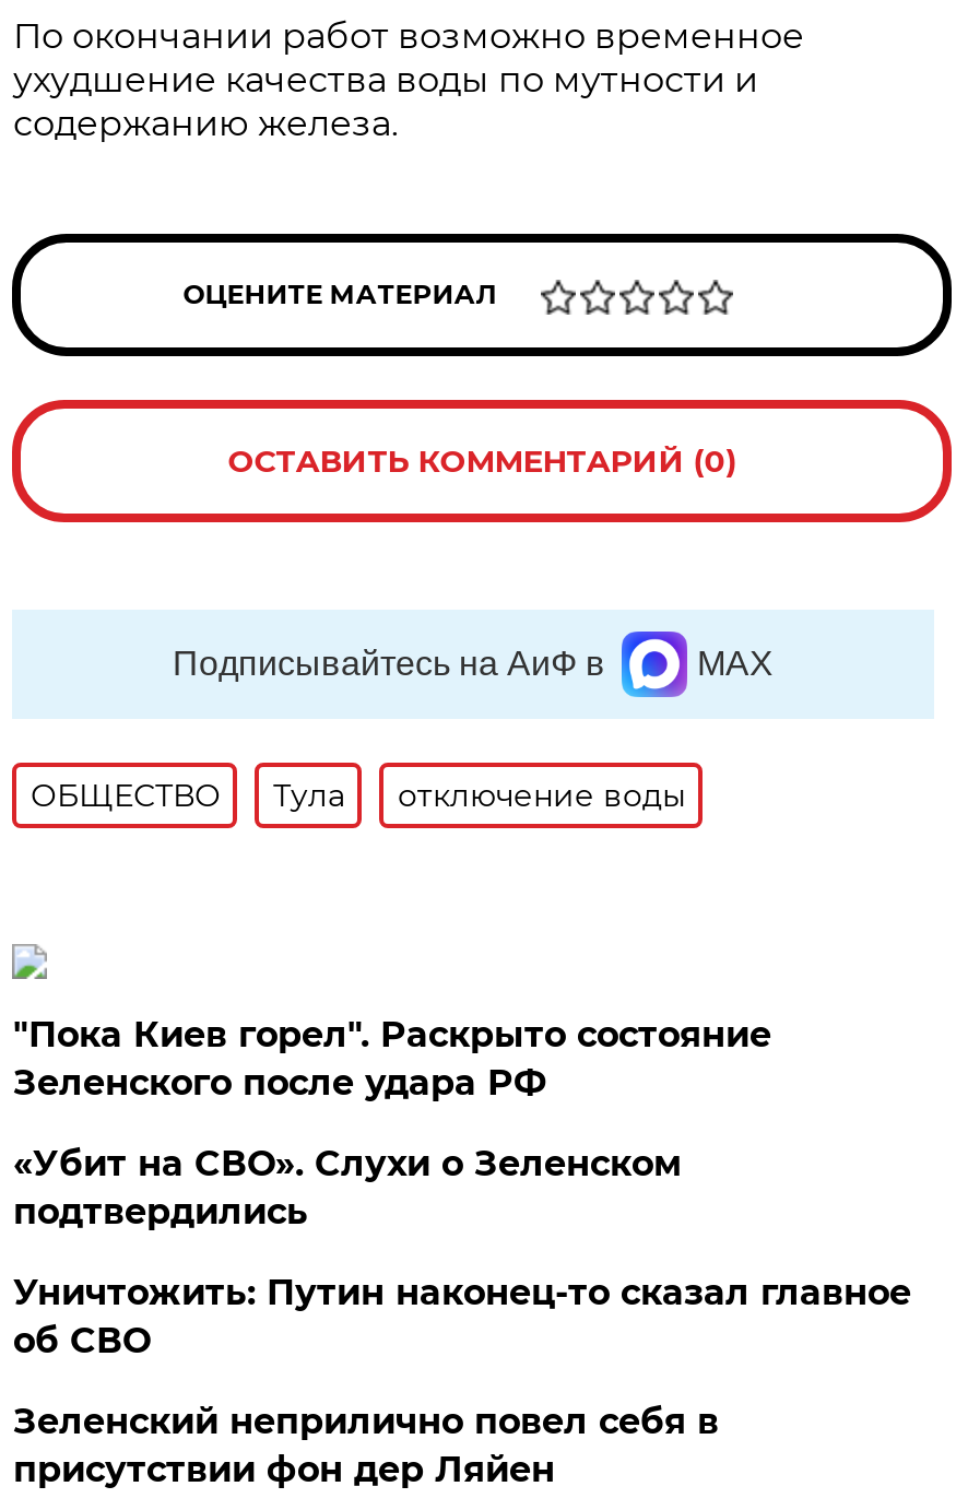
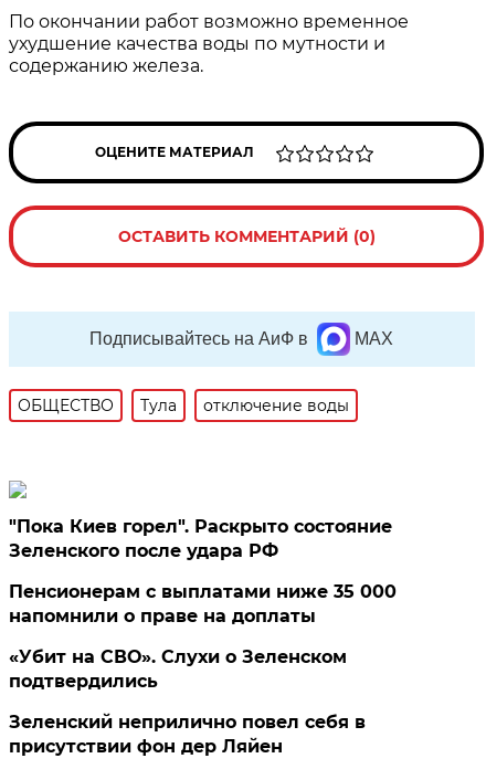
none -> [9,581,397,626] Пенсионерам с выплатами ниже 35 000 | напомнили о праве на доплаты
moved [13,1143,682,1232] -> [9,646,347,692]: «Убит на СВО». Слухи о Зеленском | подтвердились
[13,1272,911,1361] Уничтожить: Путин наконец-то сказал главное | об СВО -> none

